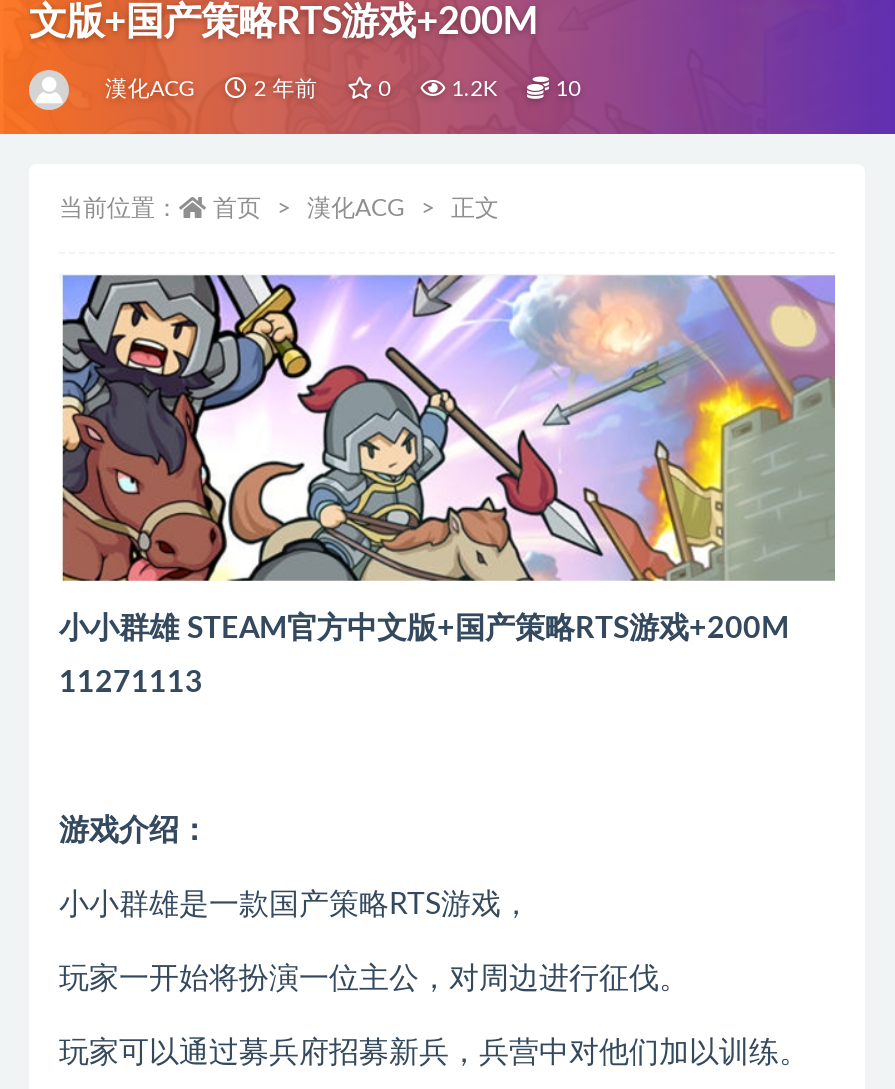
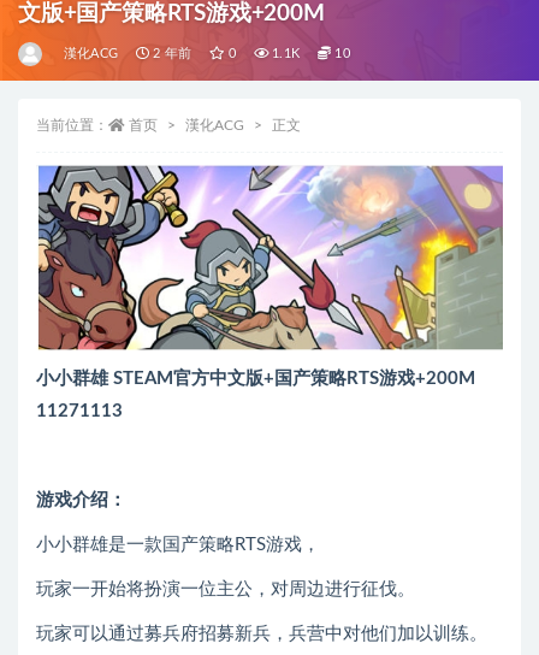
[445,78,497,100] 1.2K -> [268,47,300,60] 1.1K

